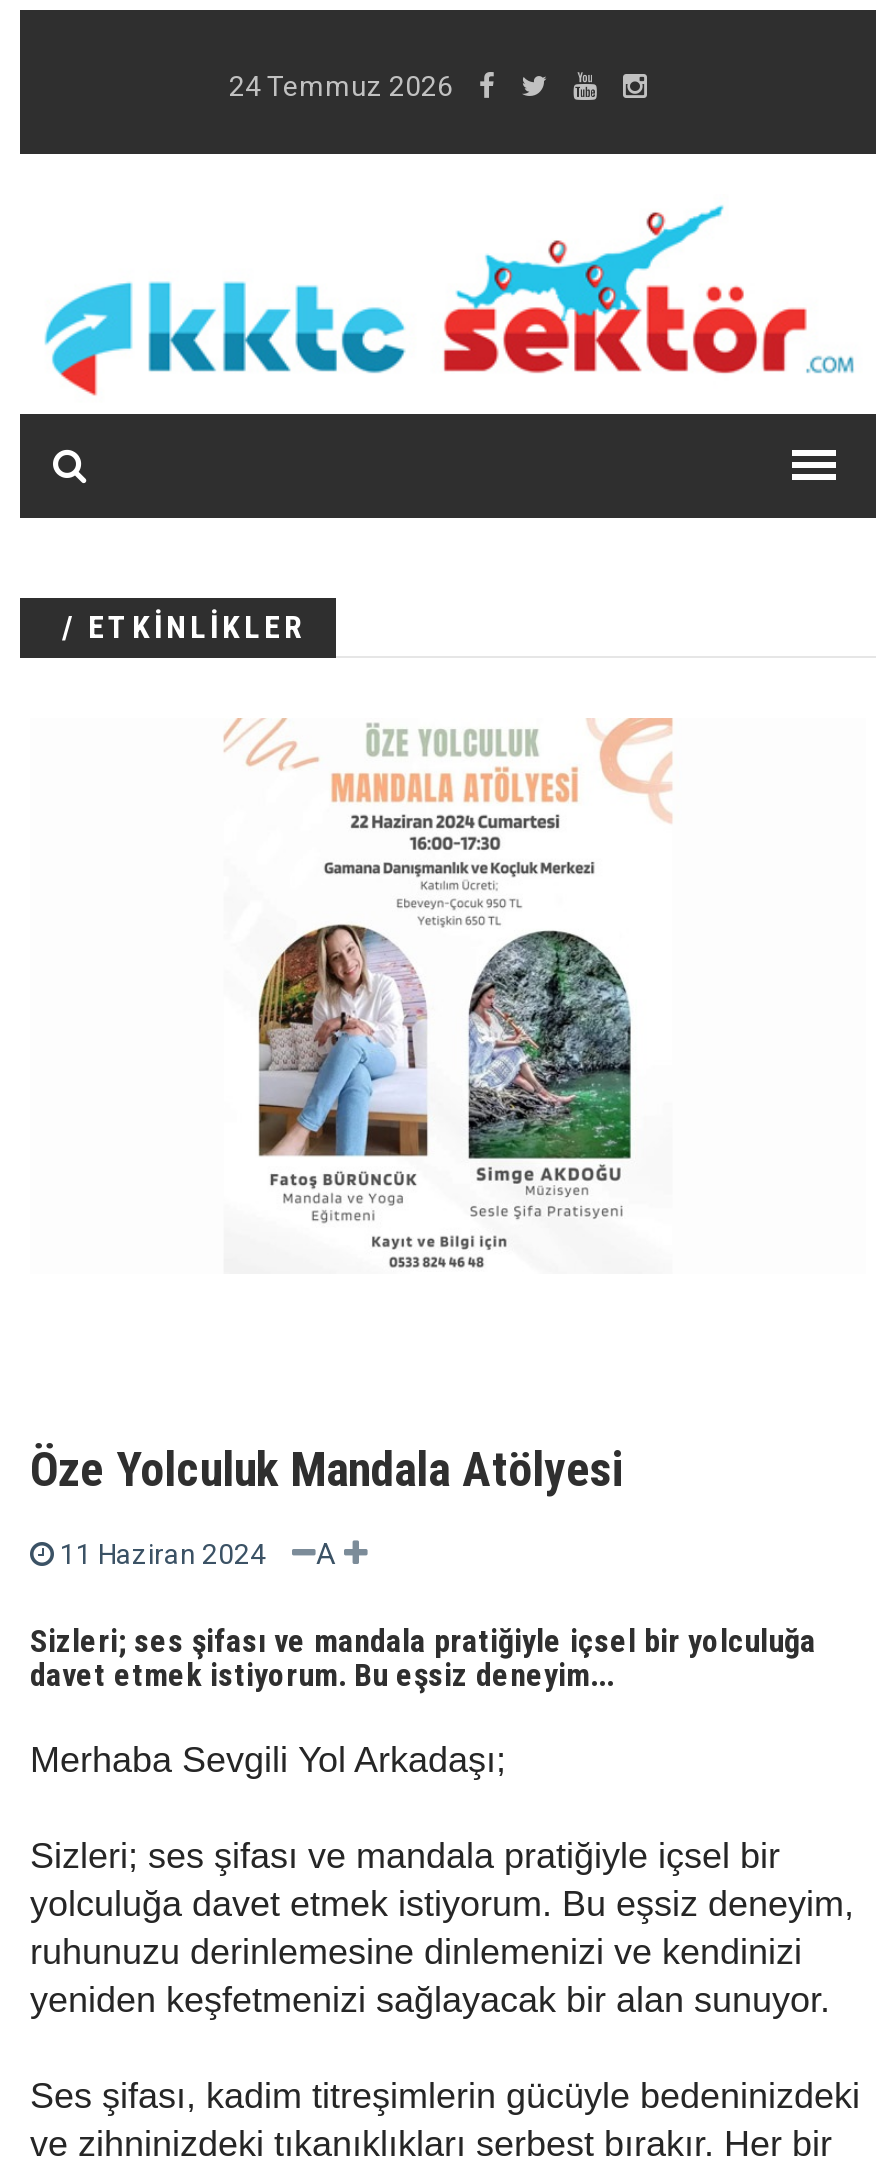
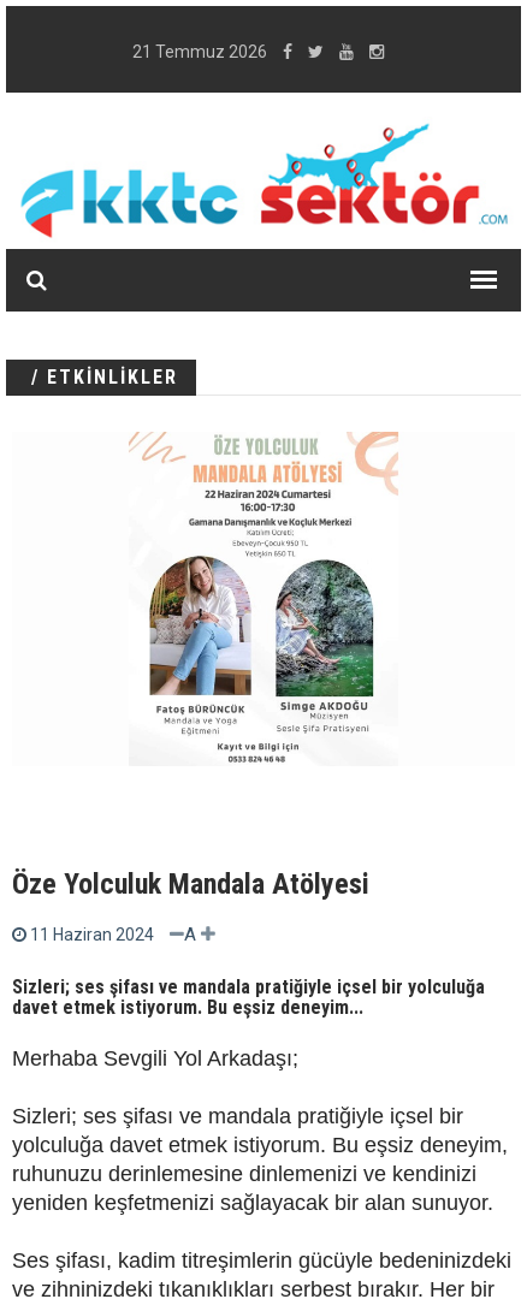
[229,70,453,102] 24 Temmuz 2026 -> [132,42,267,61] 21 Temmuz 2026

